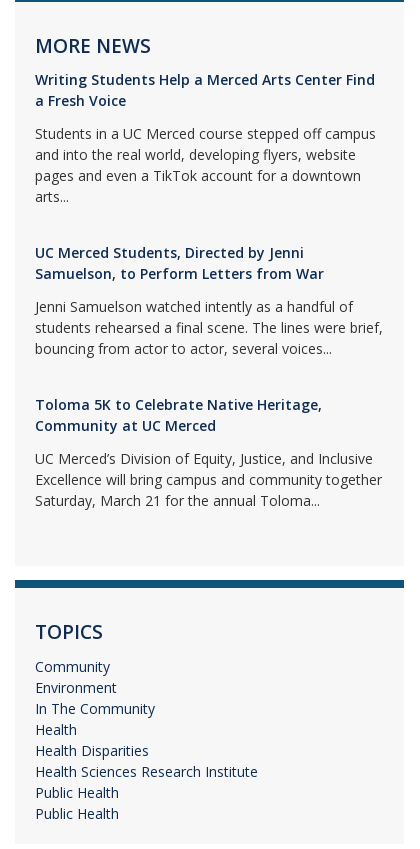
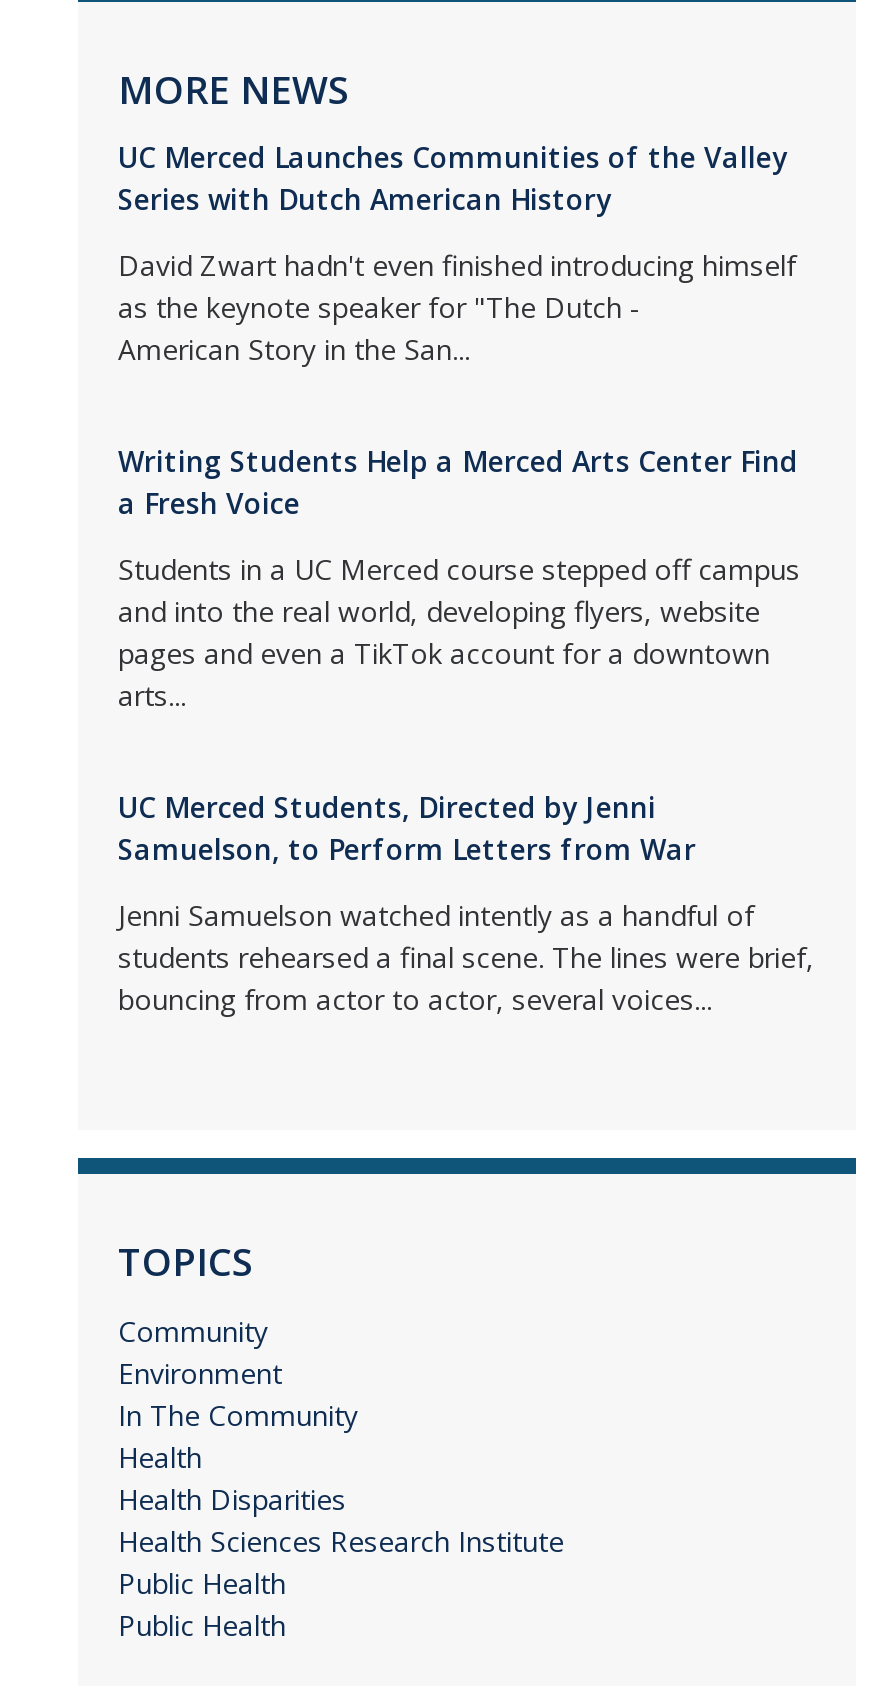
none -> [118,139,796,369] UC Merced Launches Communities of the Valley | Series with Dutch American History | David Zwart hadn't even finished introducing himself | as the keynote speaker for "The Dutch - | American Story in the San...
moved [35,70,383,358] -> [118,443,814,1019]: Writing Students Help a Merced Arts Center Find | a Fresh Voice | Students in a UC Merced course stepped off campus | ... | students rehearsed a final scene. The lines were brief, | bouncing from actor to actor, several voices...
[35,395,382,510] Toloma 5K to Celebrate Native Heritage, | Community at UC Merced | UC Merced’s Division of Equity, Justice, and Inclusive | Excellence will bring campus and community together | Saturday, March 21 for the annual Toloma... -> none

